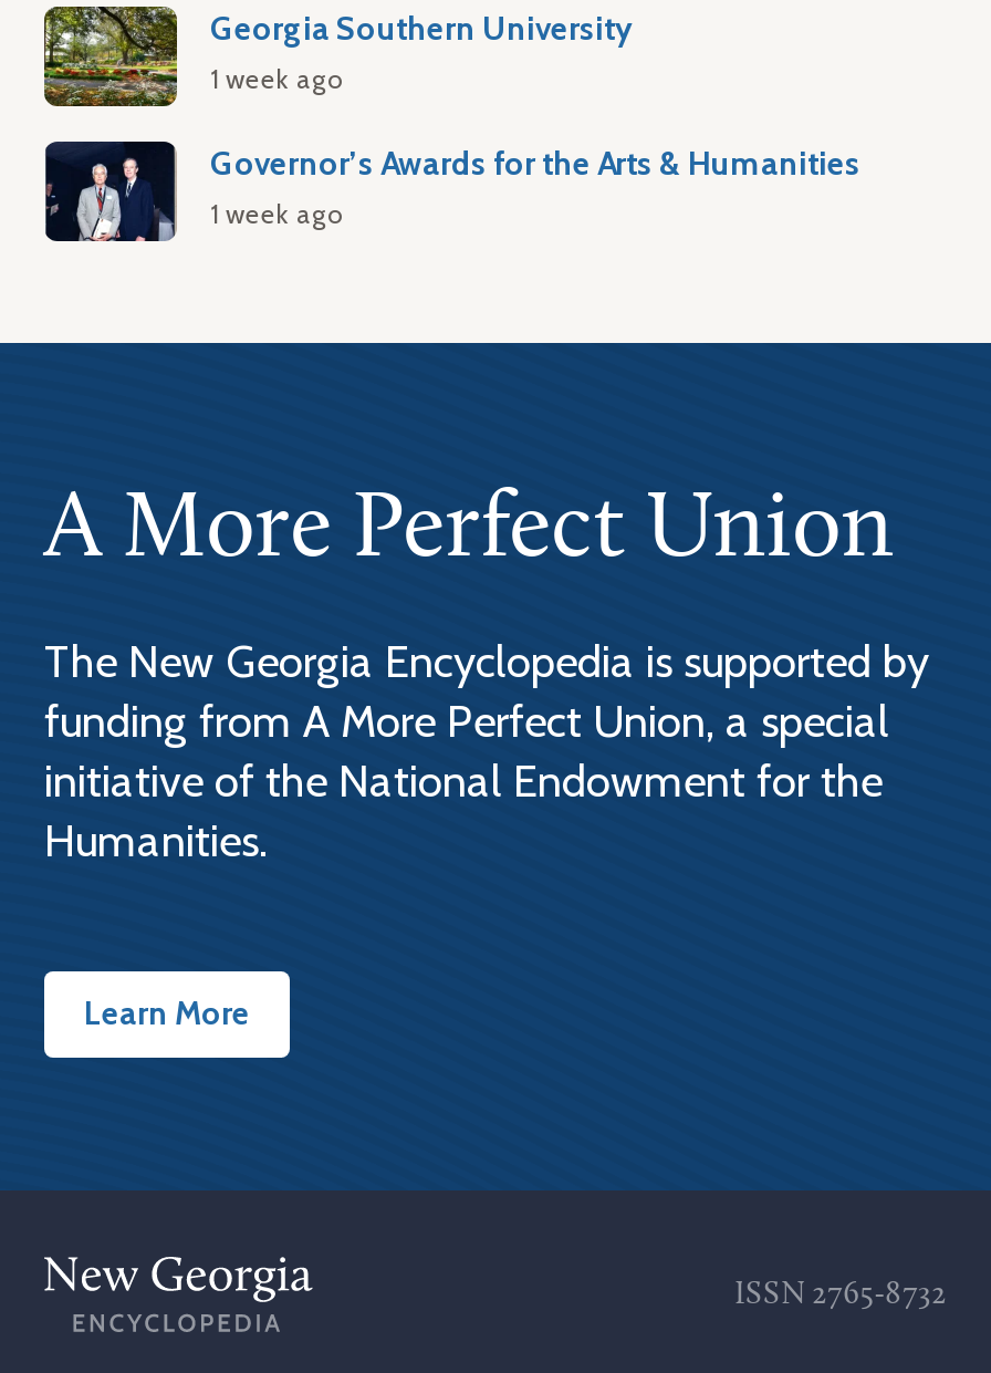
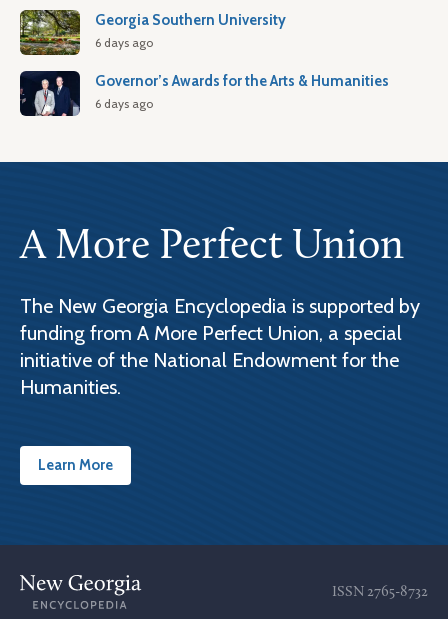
[210,63,343,96] 1 week ago -> [95,35,153,50] 6 days ago
[210,198,343,231] 1 week ago -> [95,96,153,111] 6 days ago

